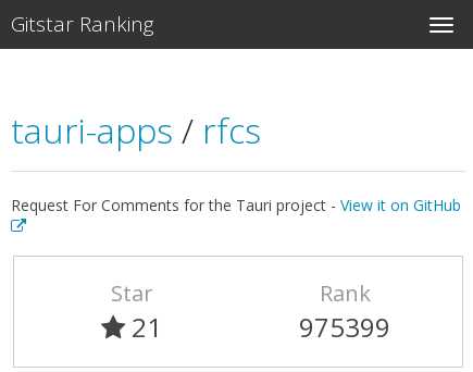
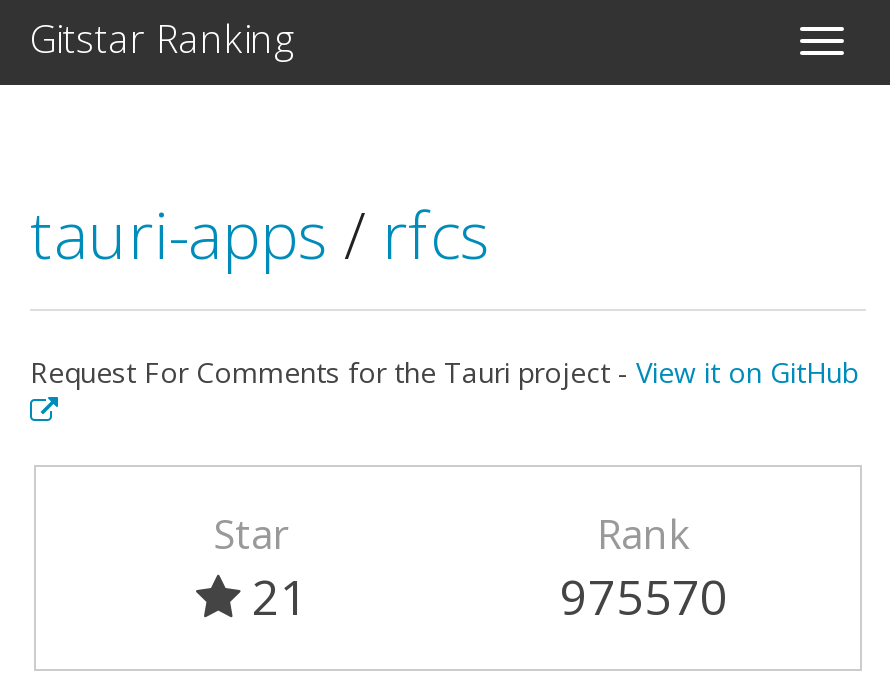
[299,309,390,345] 975399 -> [560,563,728,629] 975570

